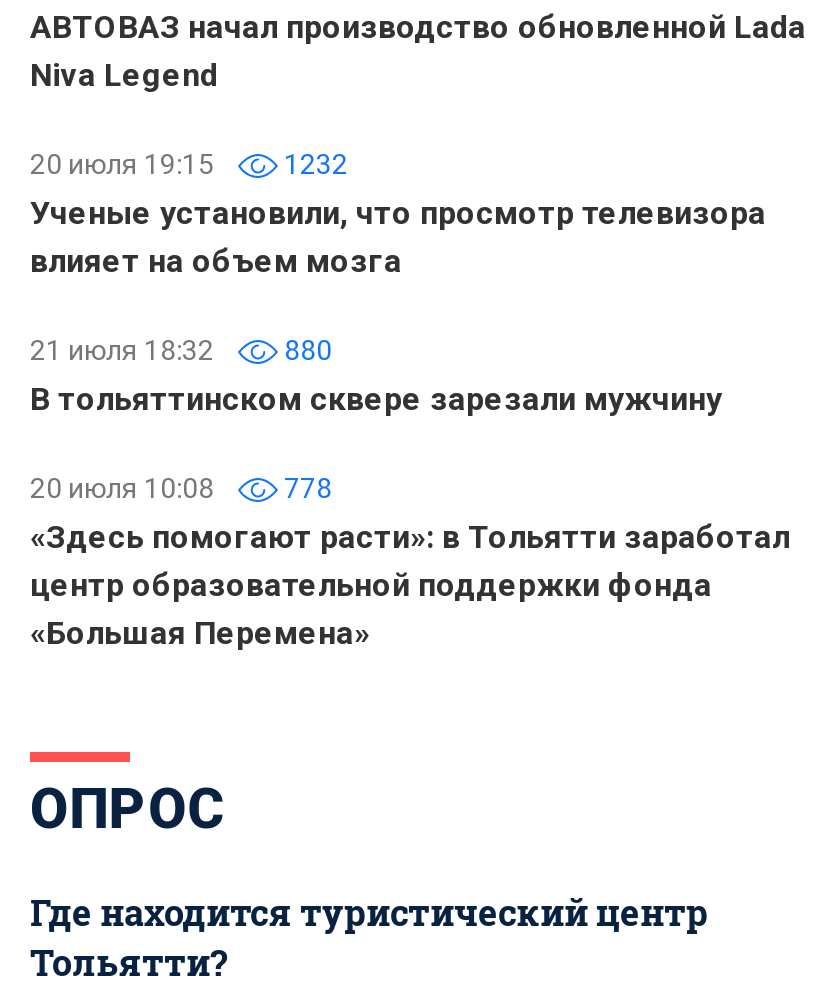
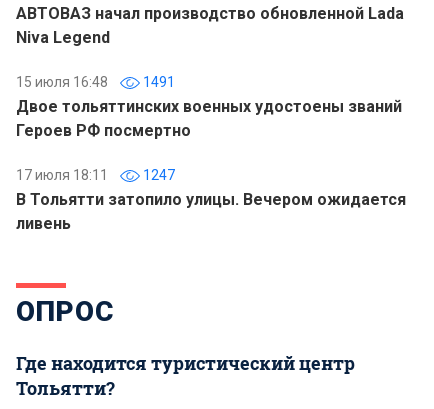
[30,148,790,652] 20 июля 19:15 | 1232 | Ученые установили, что просмотр телевизора | влияет на объем мозга | 21 июля 18:32 | 880 | В тольяттинском сквере зарезали мужчину | 20 июля 10:08 | 778 | «Здесь помогают расти»: в Тольятти заработал | центр образовательной поддержки фонда | «Большая Перемена» -> [16,74,406,233] 15 июля 16:48 | 1491 | Двое тольяттинских военных удостоены званий | Героев РФ посмертно | 17 июля 18:11 | 1247 | В Тольятти затопило улицы. Вечером ожидается | ливень

